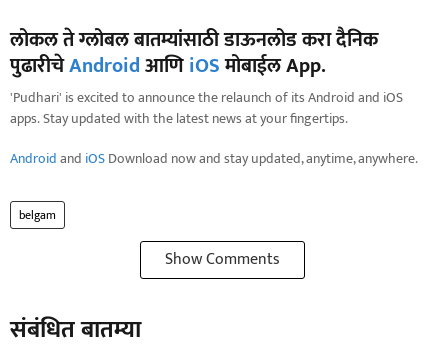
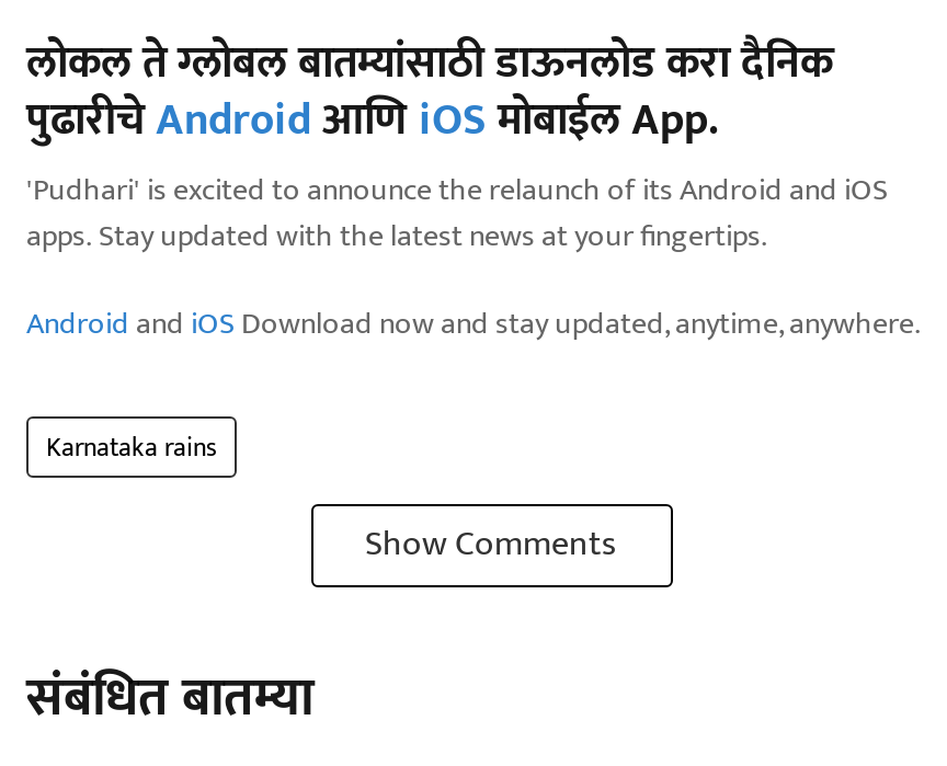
[19,205,56,225] belgam -> [46,425,217,469] Karnataka rains

